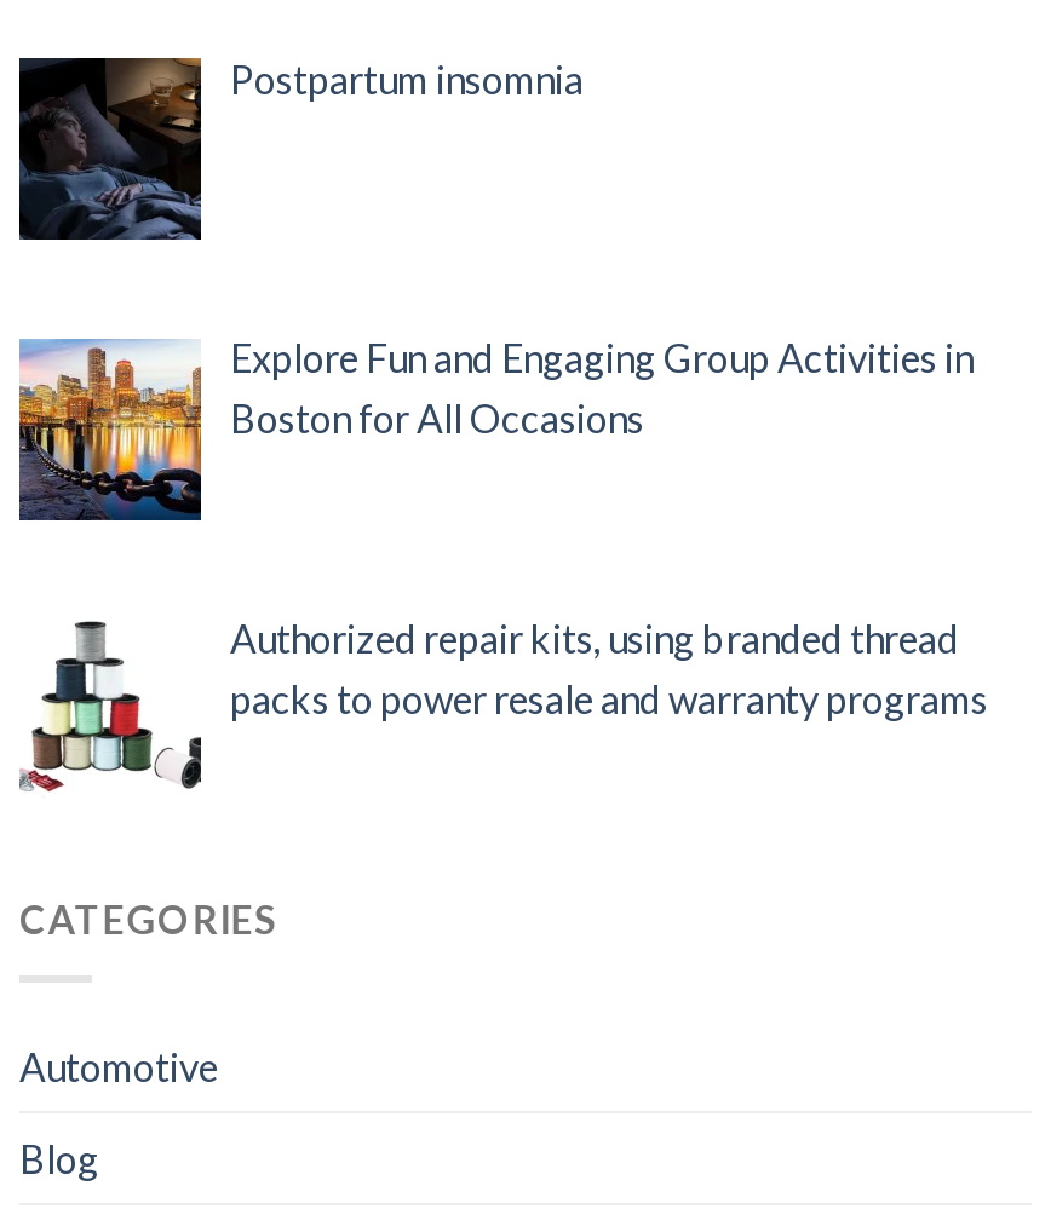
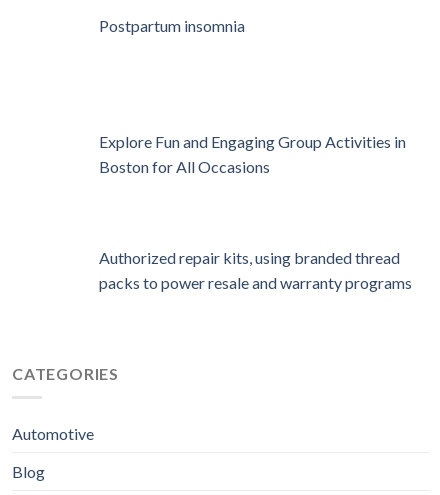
[17,56,203,242] [image] -> none
[17,336,203,523] [image] -> none
[17,620,203,794] [image] -> none

